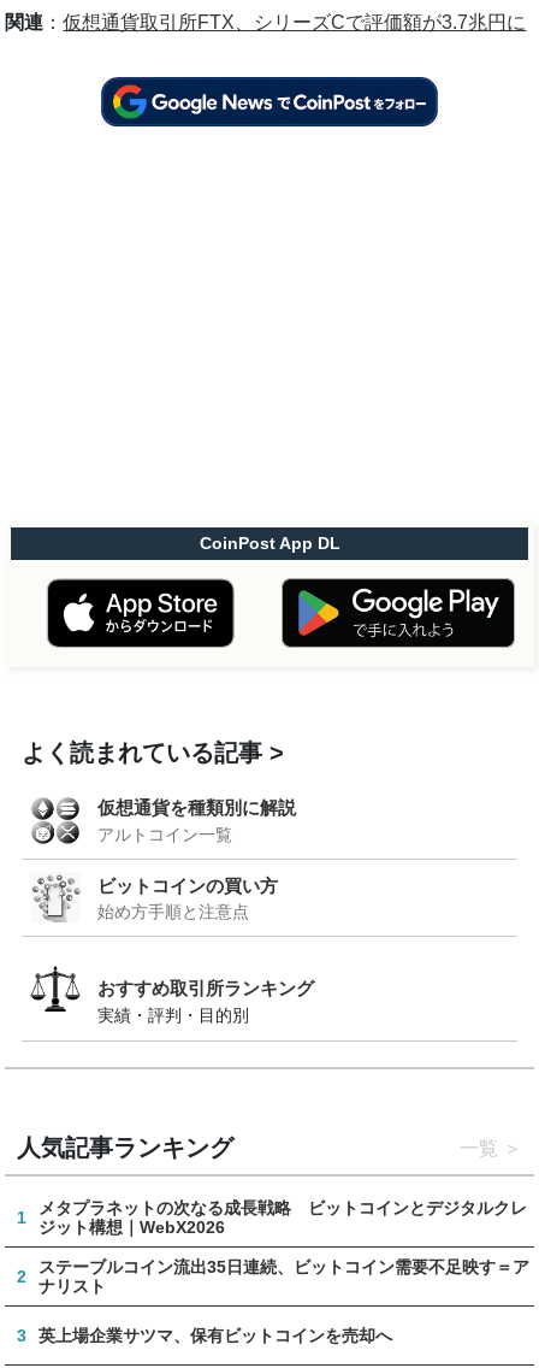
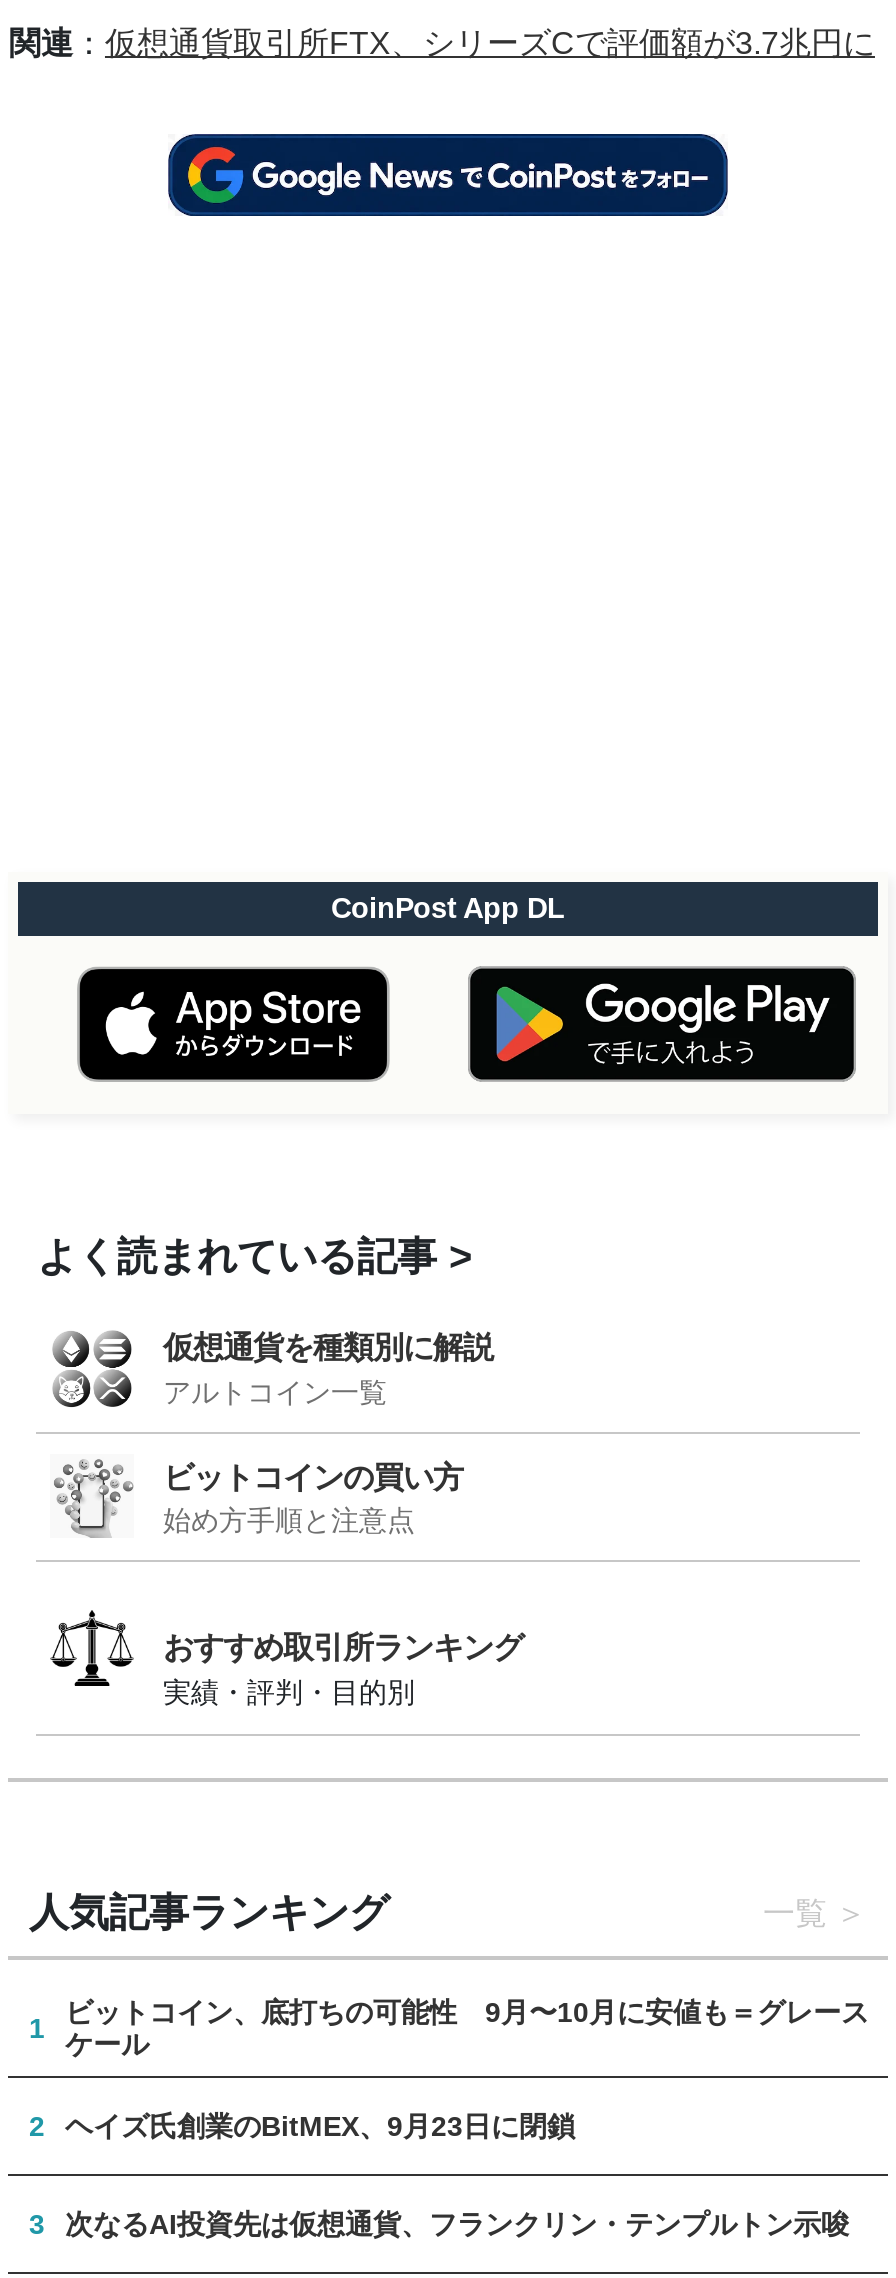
[39,1198,528,1237] メタプラネットの次なる成長戦略 ビットコインとデジタルクレ | ジット構想｜WebX2026 -> [65,1996,869,2060] ビットコイン、底打ちの可能性 9月〜10月に安値も＝グレース | ケール
[39,1257,530,1296] ステーブルコイン流出35日連続、ビットコイン需要不足映す＝ア | ナリスト -> [65,2110,575,2142] ヘイズ氏創業のBitMEX、9月23日に閉鎖
[39,1326,393,1345] 英上場企業サツマ、保有ビットコインを売却へ -> [65,2208,849,2240] 次なるAI投資先は仮想通貨、フランクリン・テンプルトン示唆

